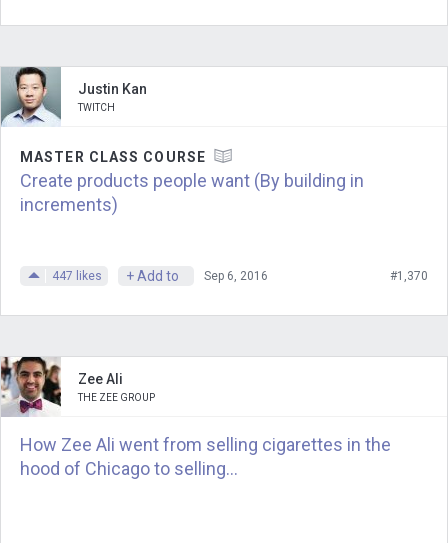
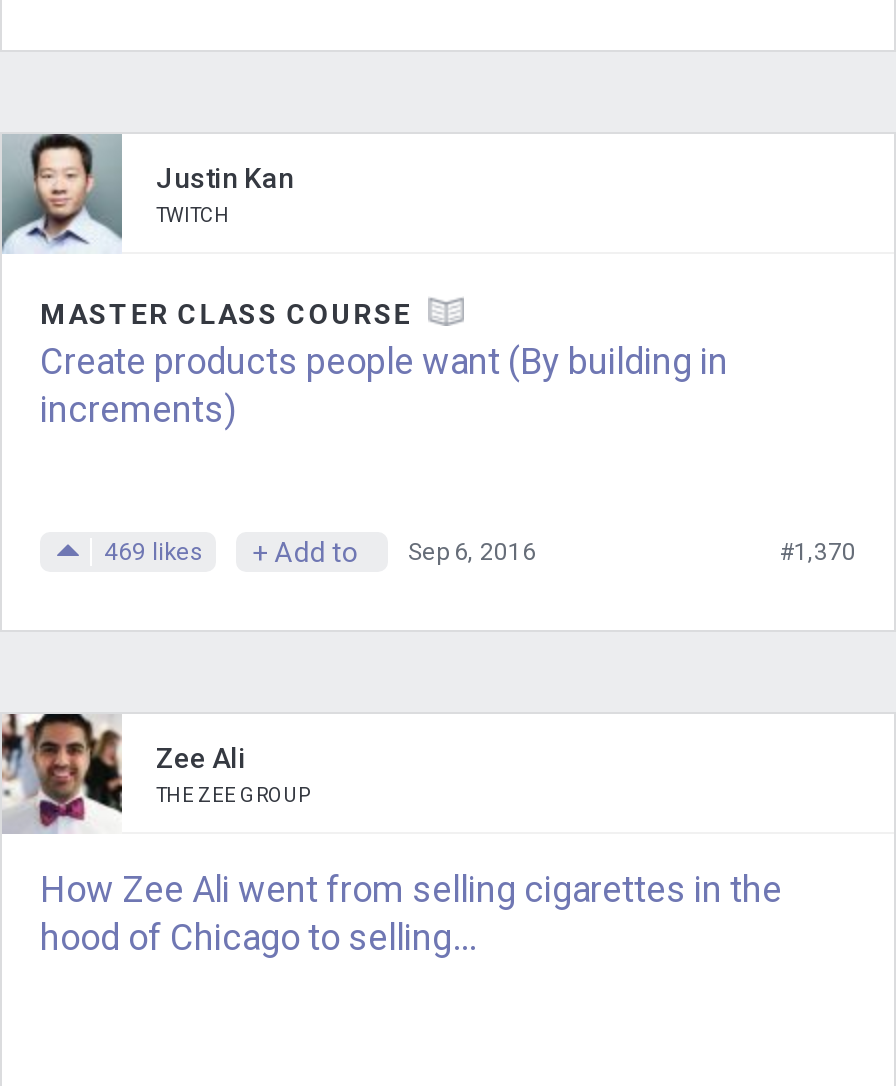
[52,268,102,282] 447 likes -> [104,537,204,565] 469 likes

